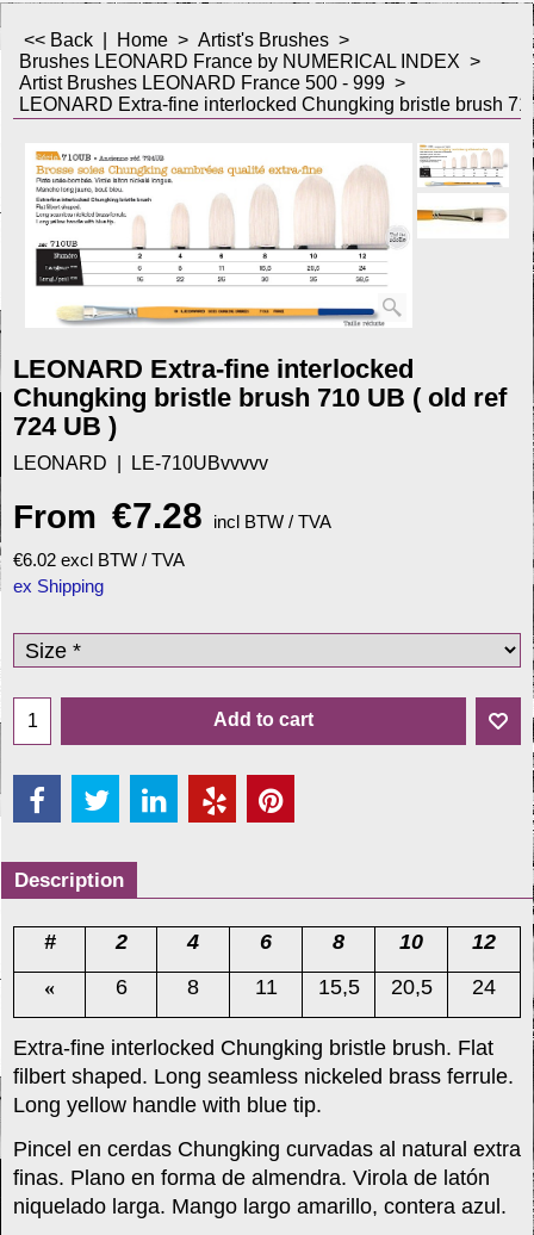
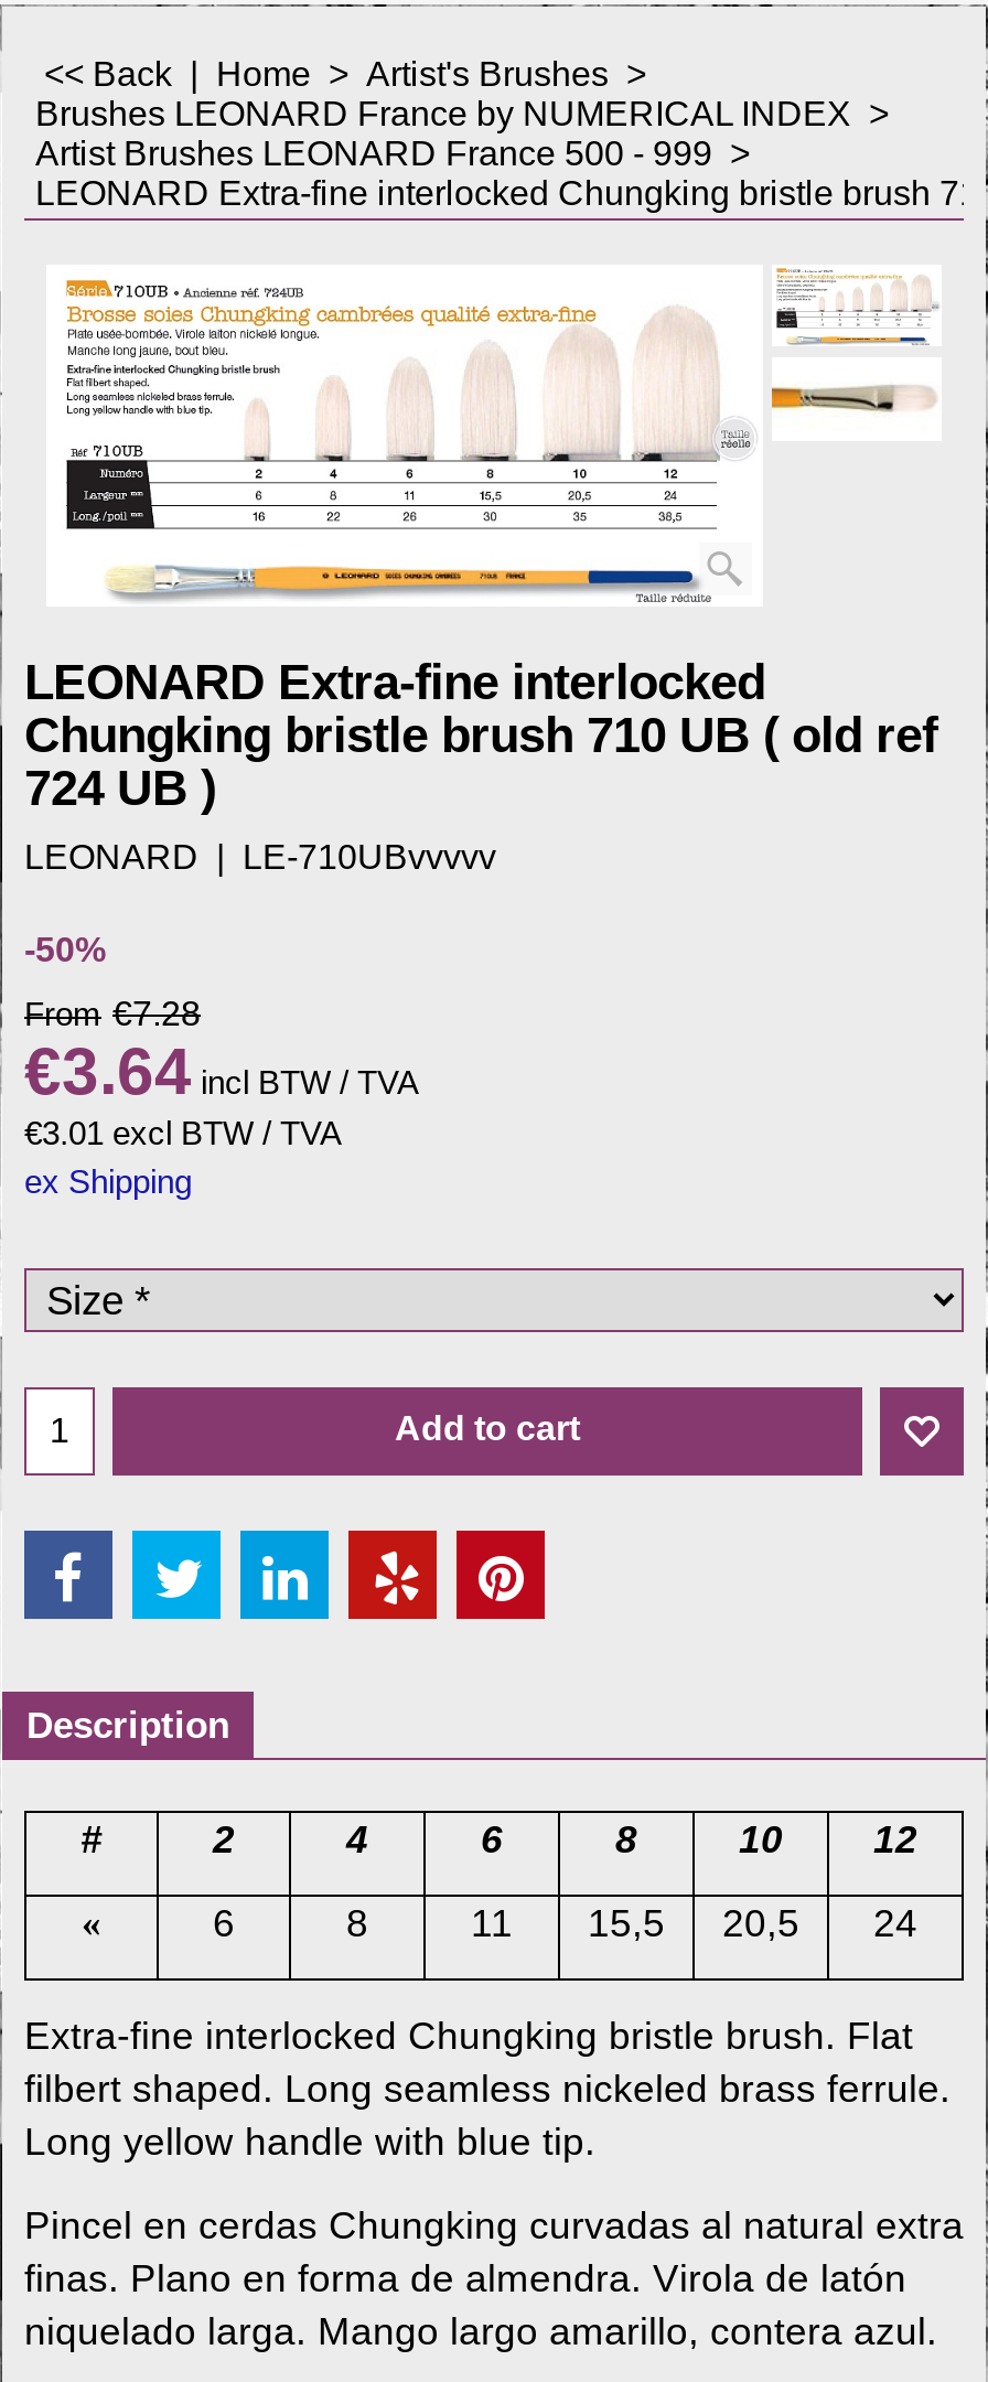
[13,496,331,570] From €7.28 incl BTW / TVA | €6.02 excl BTW / TVA -> [24,931,419,1152] -50% | From €7.28 | €3.64 incl BTW / TVA | €3.01 excl BTW / TVA

